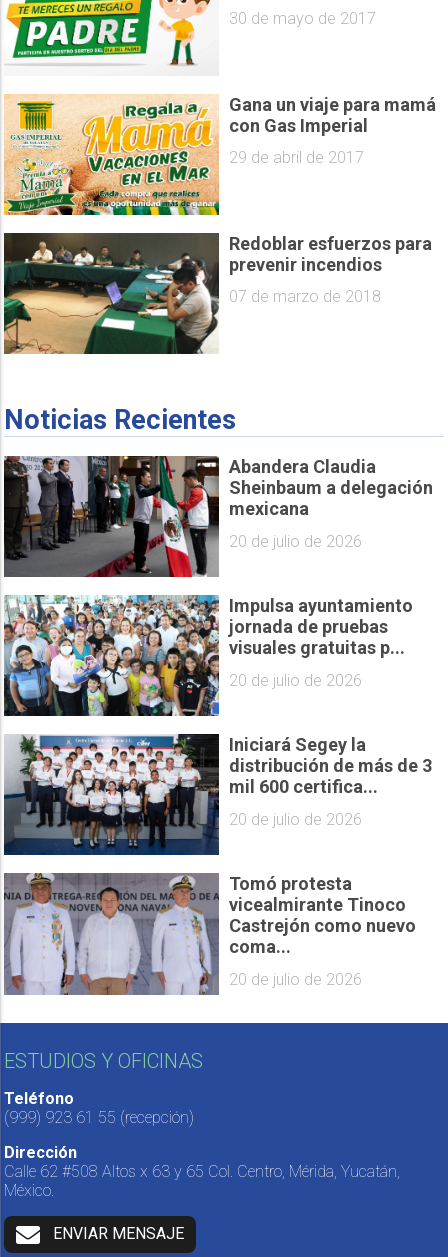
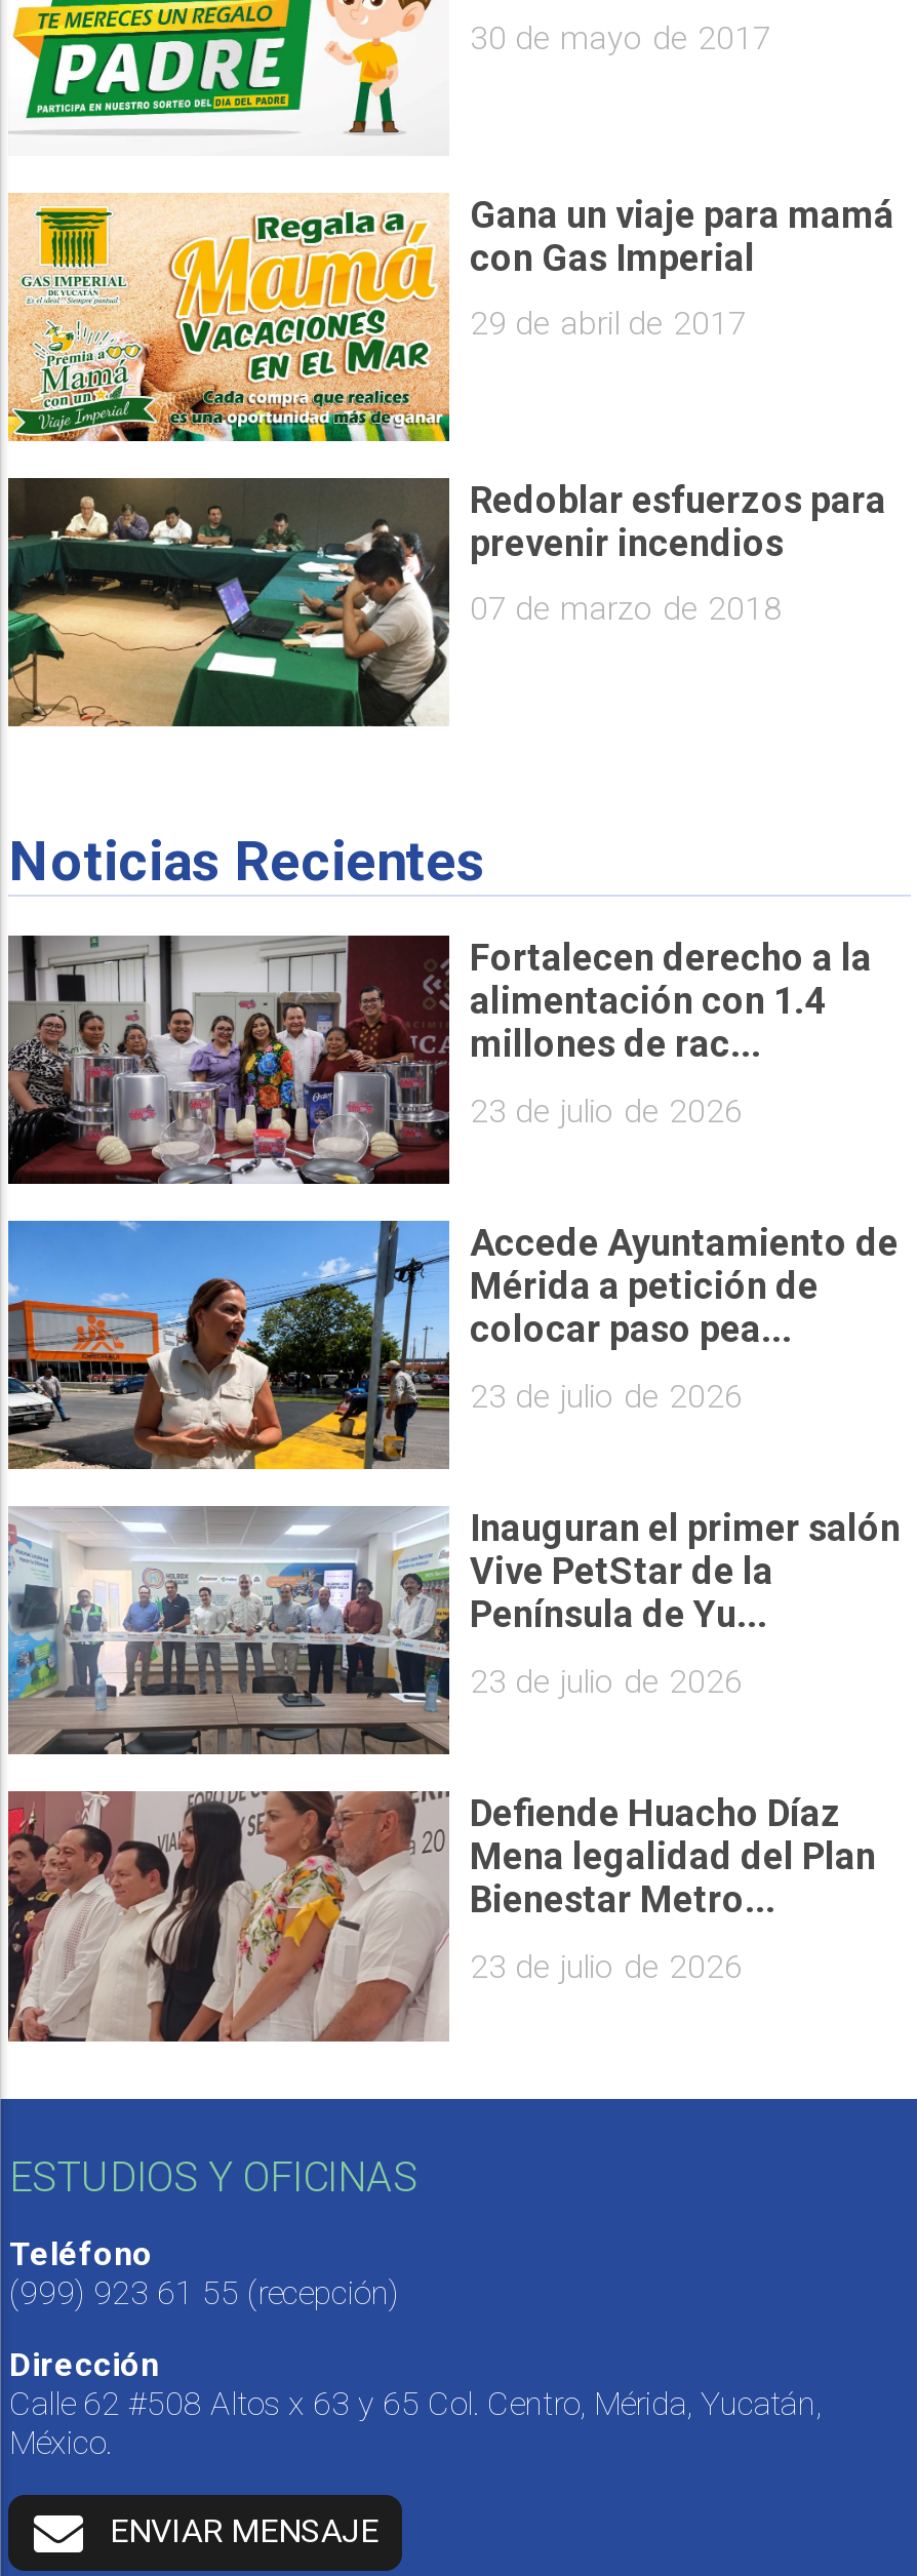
[3,455,433,578] [image] | Abandera Claudia | Sheinbaum a delegación | mexicana -> [6,934,872,1186] [image] | Fortalecen derecho a la | alimentación con 1.4 | millones de rac...
[229,531,362,550] 20 de julio de 2026 -> [470,1091,743,1130] 23 de julio de 2026
[3,594,413,717] [image] | Impulsa ayuntamiento | jornada de pruebas | visuales gratuitas p... -> [6,1219,899,1471] [image] | Accede Ayuntamiento de | Mérida a petición de | colocar paso pea...
[229,671,362,690] 20 de julio de 2026 -> [470,1376,743,1415] 23 de julio de 2026
[3,733,432,856] [image] | Iniciará Segey la | distribución de más de 3 | mil 600 certifica... -> [6,1504,901,1756] [image] | Inauguran el primer salón | Vive PetStar de la | Península de Yu...
[229,810,362,829] 20 de julio de 2026 -> [470,1662,743,1701] 23 de julio de 2026
[3,873,416,996] [image] | Tomó protesta | vicealmirante Tinoco | Castrejón como nuevo | coma... -> [6,1791,876,2044] [image] | Defiende Huacho Díaz | Mena legalidad del Plan | Bienestar Metro...
[229,970,362,989] 20 de julio de 2026 -> [470,1947,743,1986] 23 de julio de 2026

